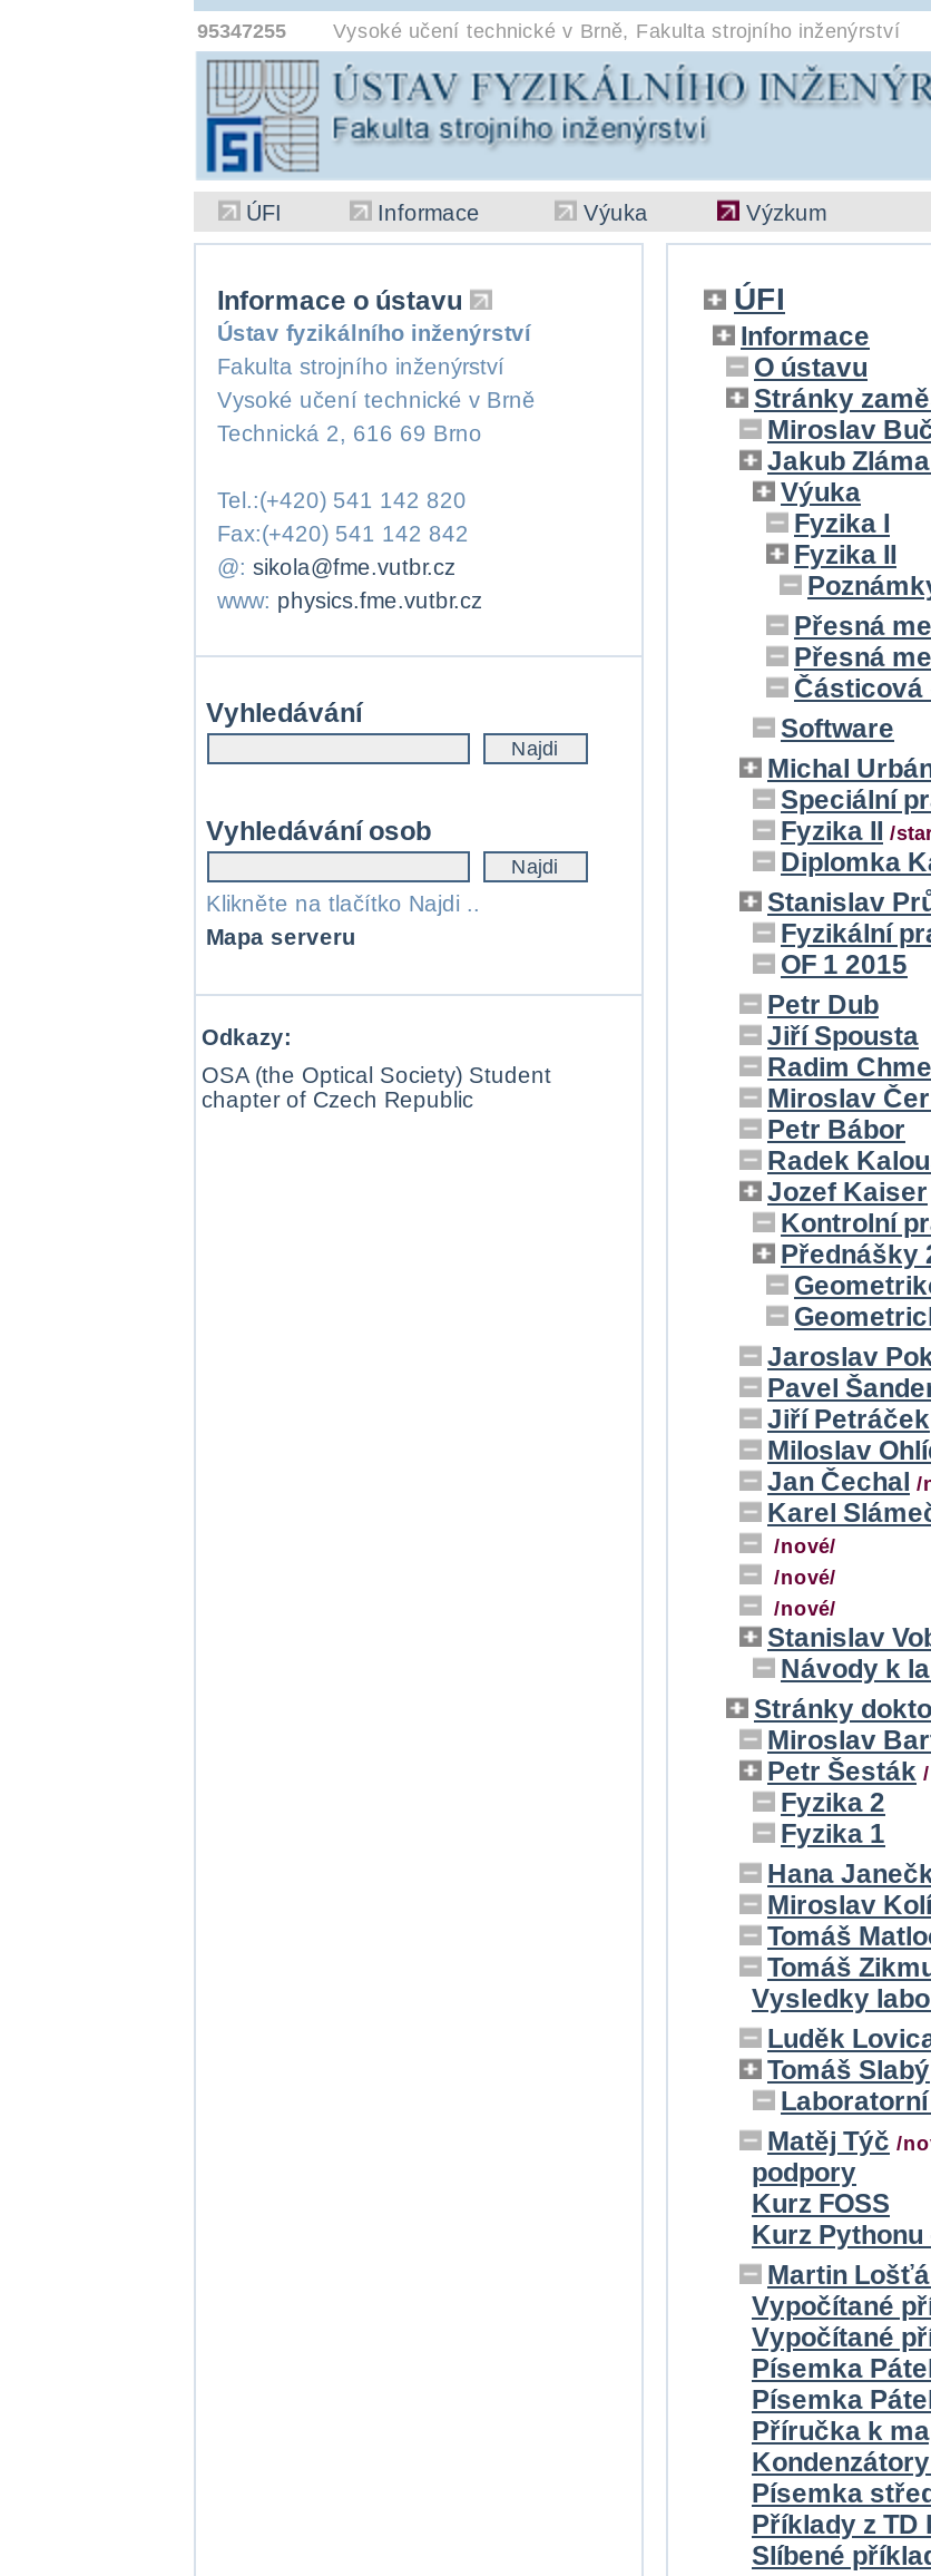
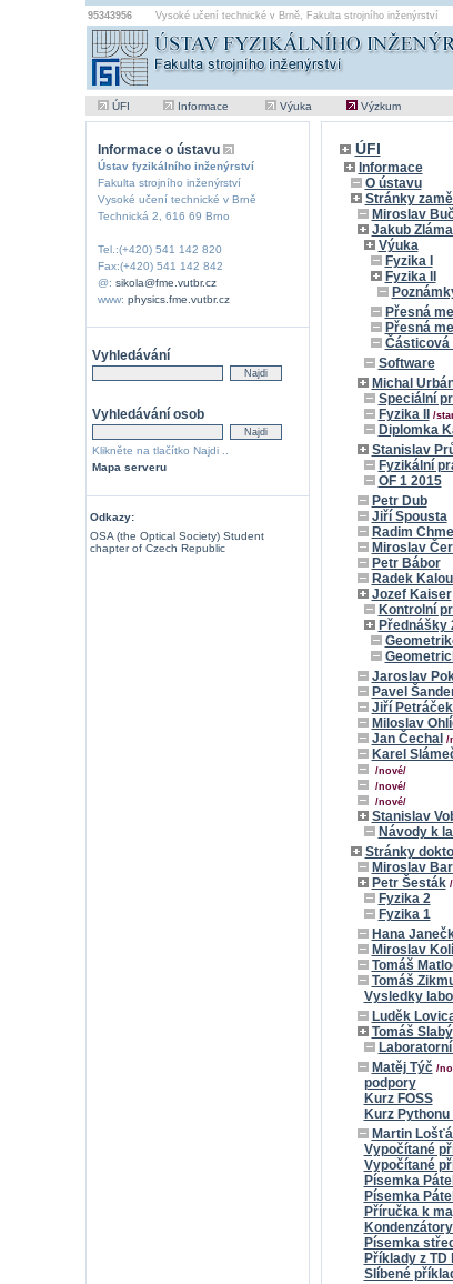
[197,20,286,42] 95347255 -> [87,10,132,21] 95343956

